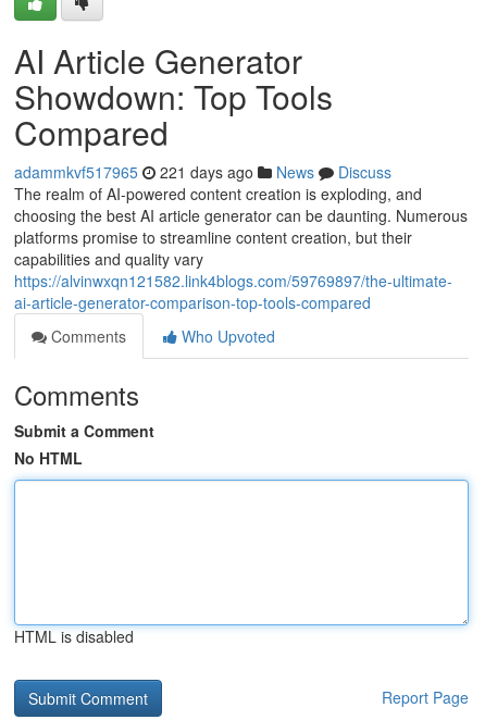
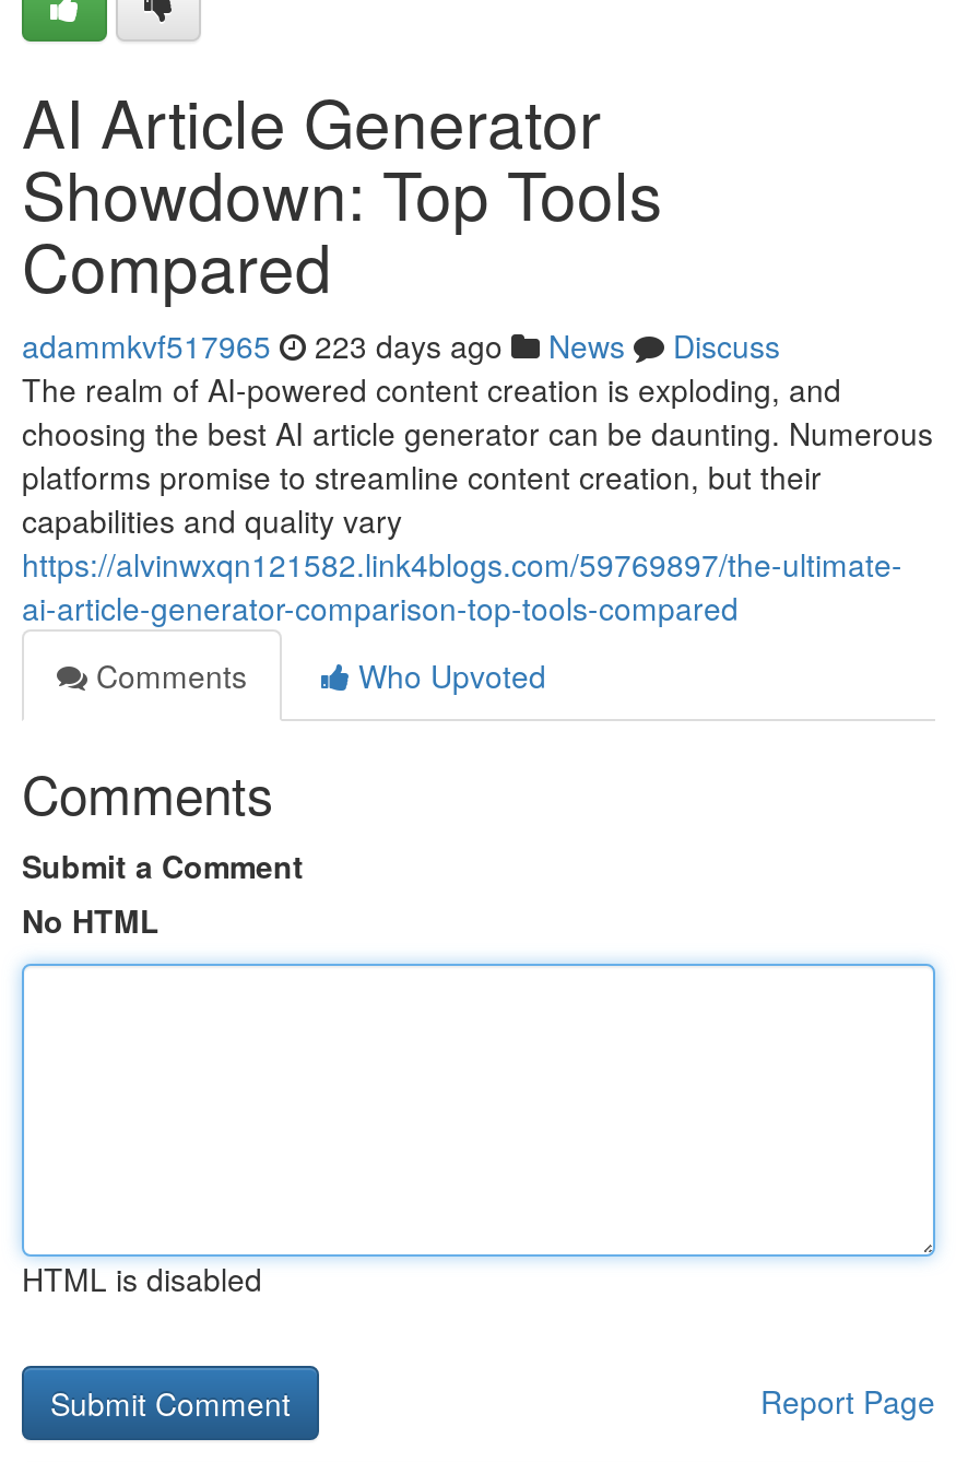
[14,161,391,183] adammkvf517965 221 days ago News Discuss -> [22,323,780,367] adammkvf517965 223 days ago News Discuss

